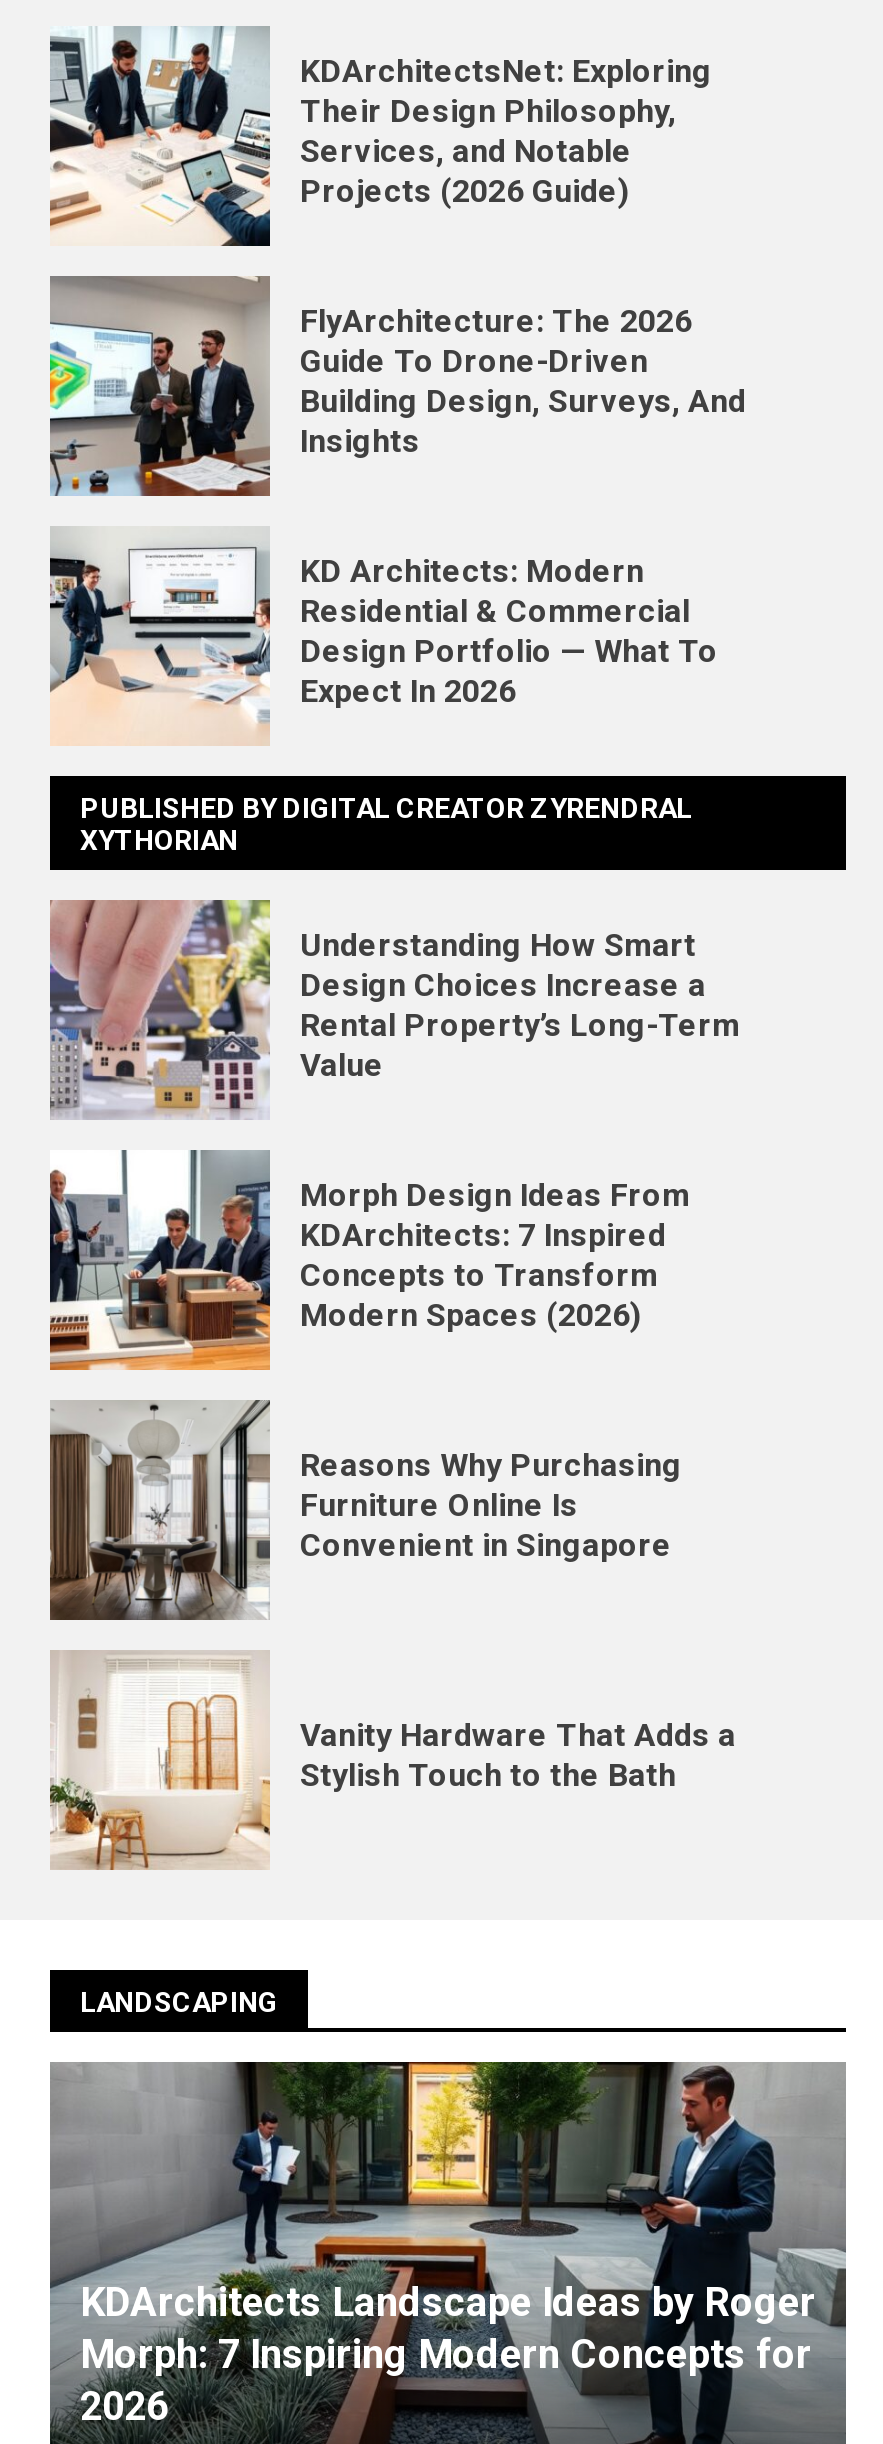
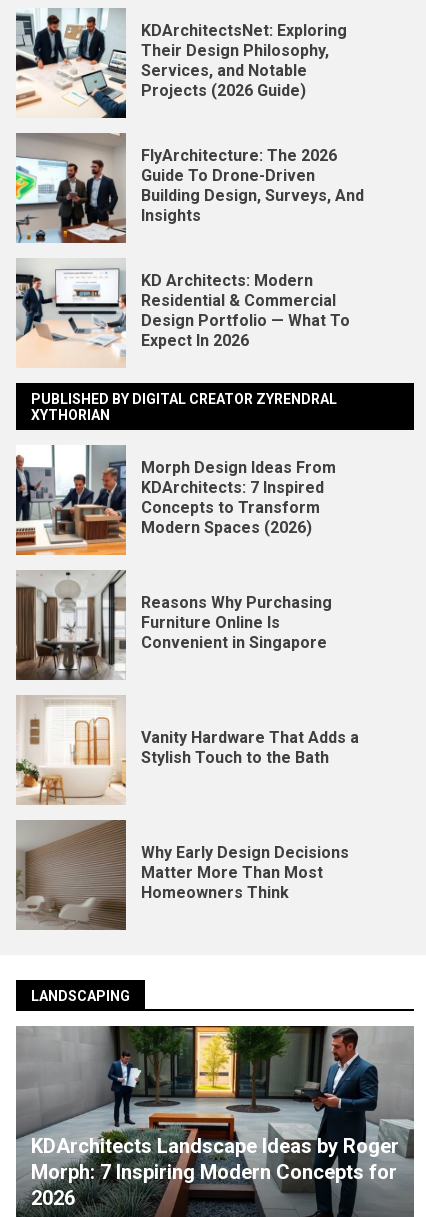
[48,898,740,1120] [image] | Understanding How Smart | Design Choices Increase a | Rental Property’s Long-Term | Value -> none
moved [46,1148,736,1794] -> [14,444,359,767]: [image] | Morph Design Ideas From | KDArchitects: 7 Inspired | ... | Vanity Hardware That Adds a | Stylish Touch to the Bath
none -> [16,820,349,931] [image] | Why Early Design Decisions | Matter More Than Most | Homeowners Think

